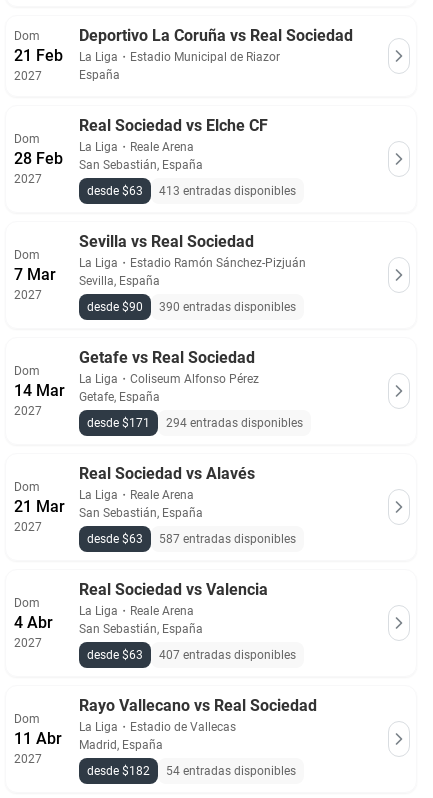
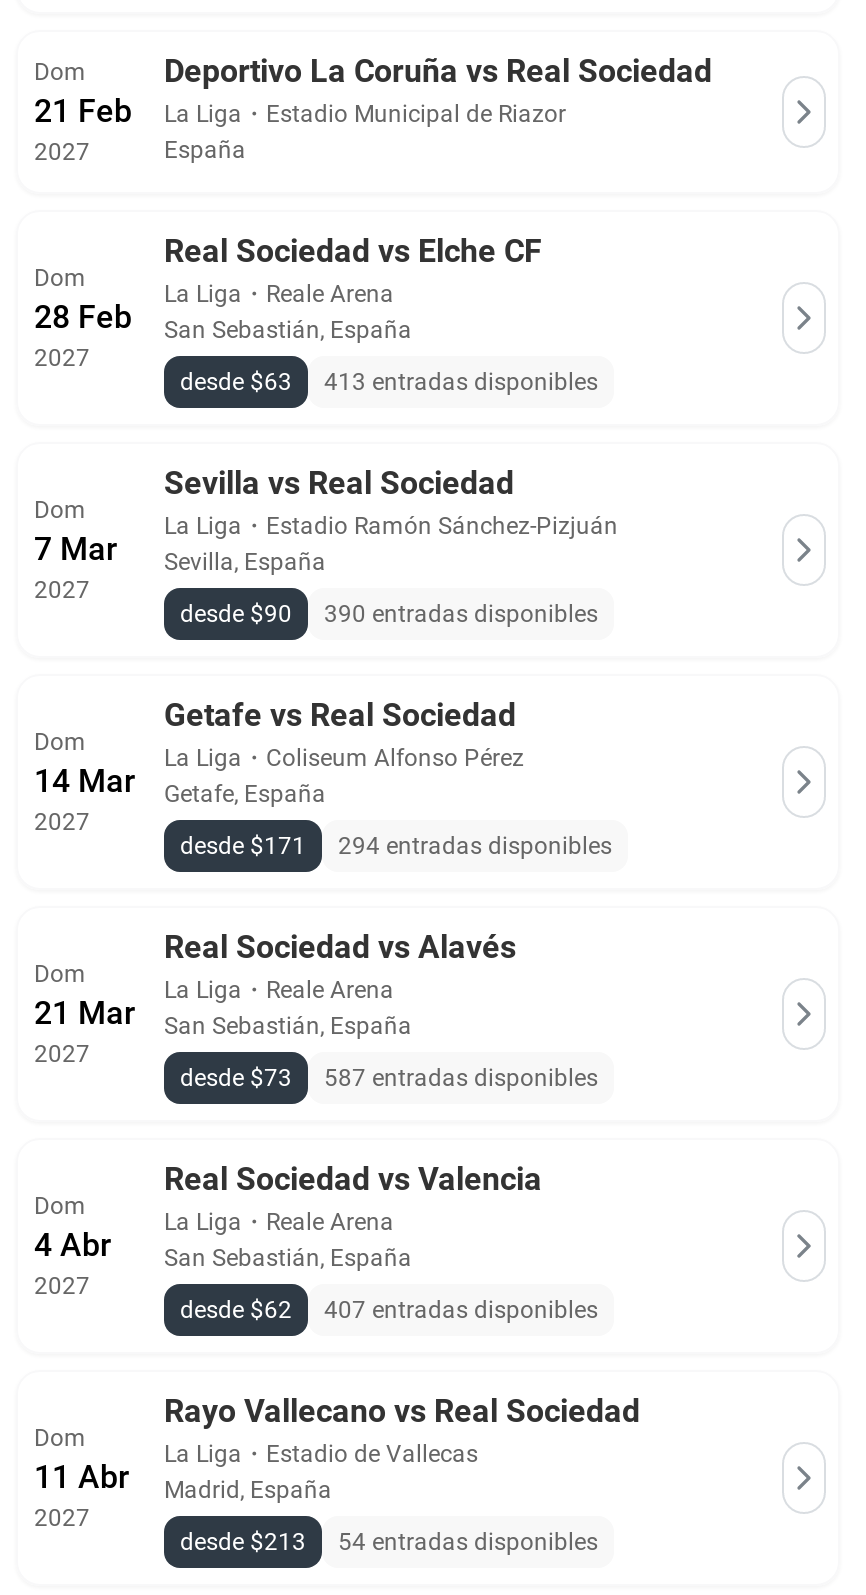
[87,532,296,546] desde $63 587 entradas disponibles -> [180,1064,598,1092] desde $73 587 entradas disponibles
[87,648,296,662] desde $63 407 entradas disponibles -> [180,1296,598,1324] desde $62 407 entradas disponibles
[87,764,296,778] desde $182 54 entradas disponibles -> [180,1528,598,1556] desde $213 54 entradas disponibles

